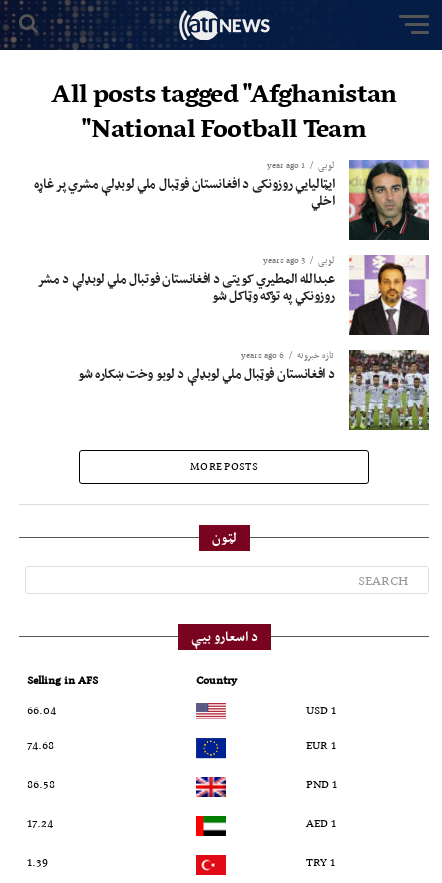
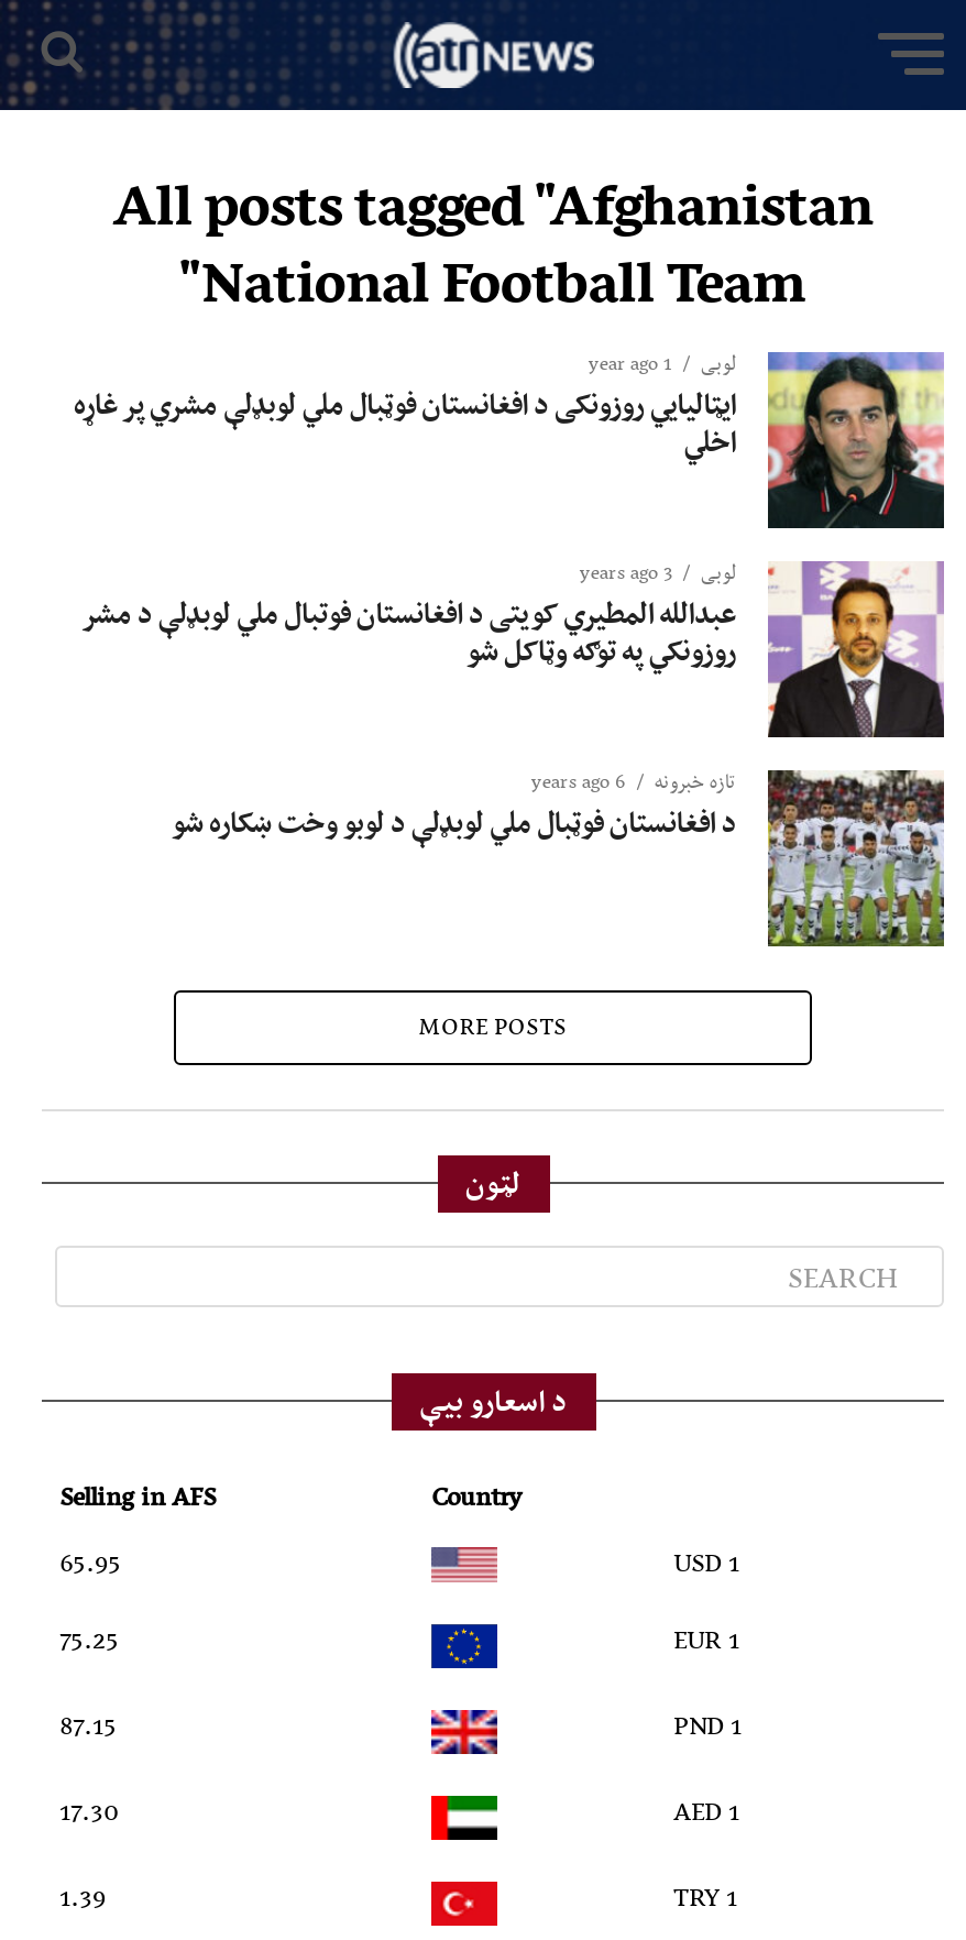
[27,700,56,720] 66.04 -> [59,1541,121,1585] 65.95
[27,735,54,755] 74.68 -> [59,1618,119,1662] 75.25
[27,774,55,794] 86.58 -> [59,1703,117,1747] 87.15
[27,813,53,833] 17.24 -> [59,1789,119,1833] 17.30

